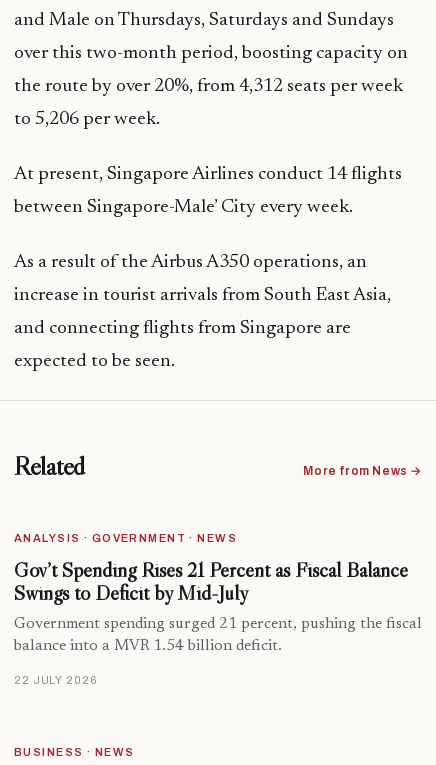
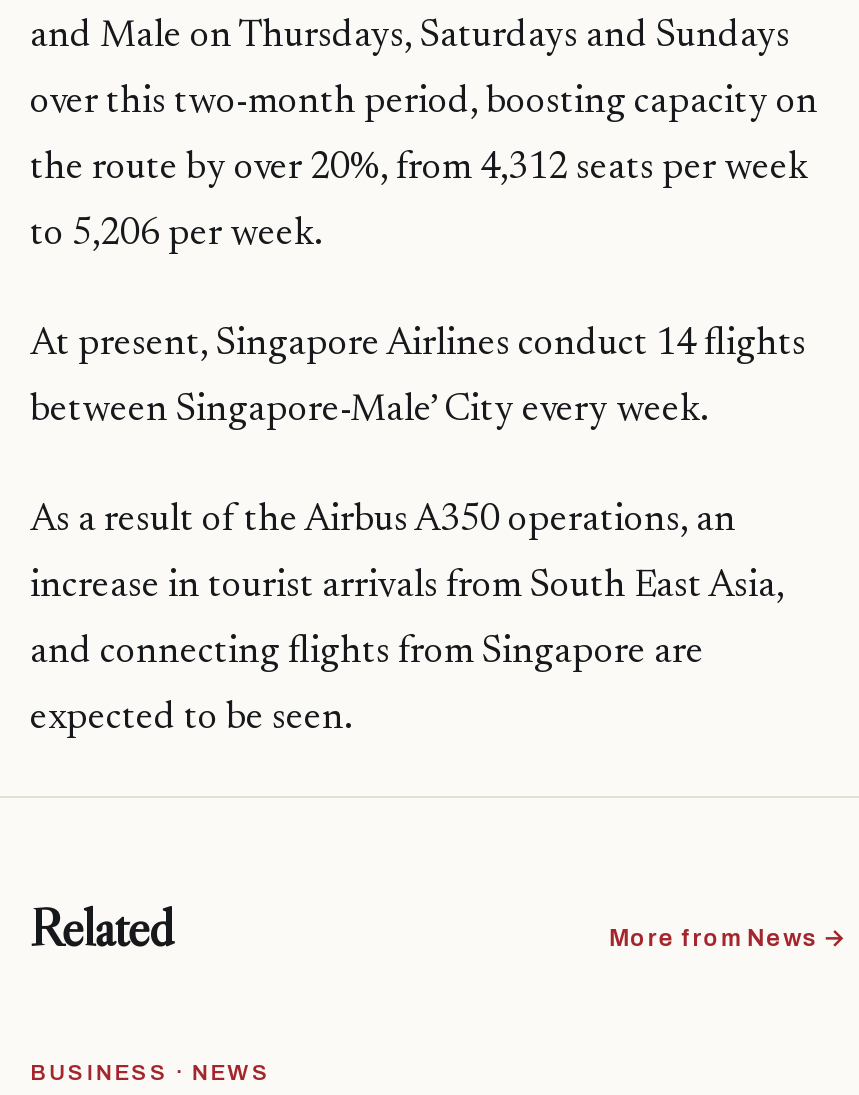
[14,532,422,686] ANALYSIS · GOVERNMENT · NEWS | Gov’t Spending Rises 21 Percent as Fiscal Balance | Swings to Deficit by Mid-July | Government spending surged 21 percent, pushing the fiscal | balance into a MVR 1.54 billion deficit. | 22 JULY 2026 -> none

